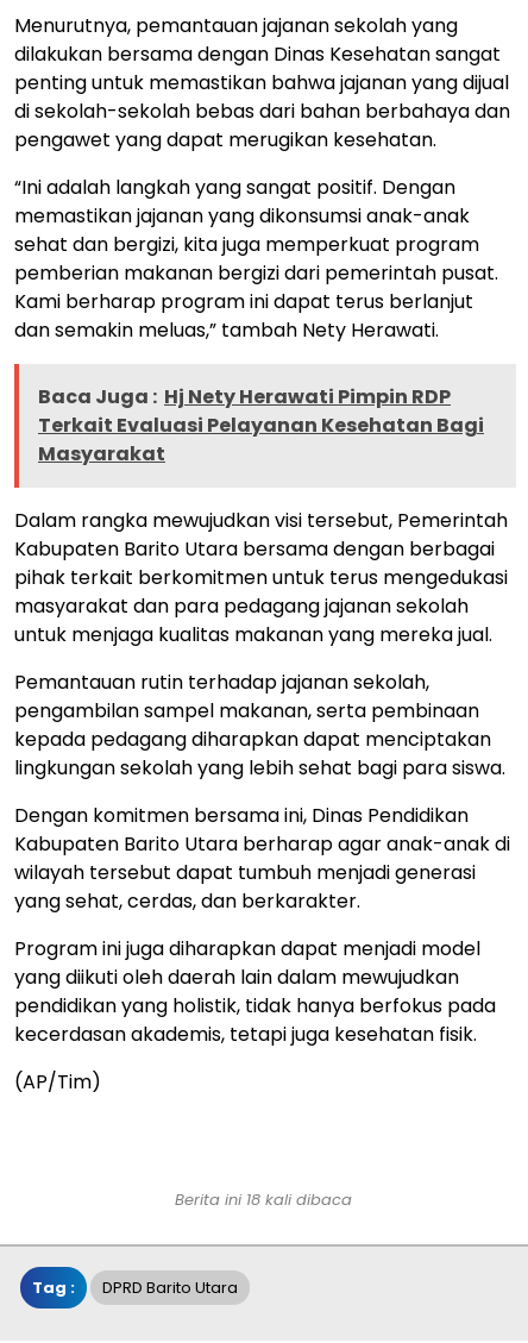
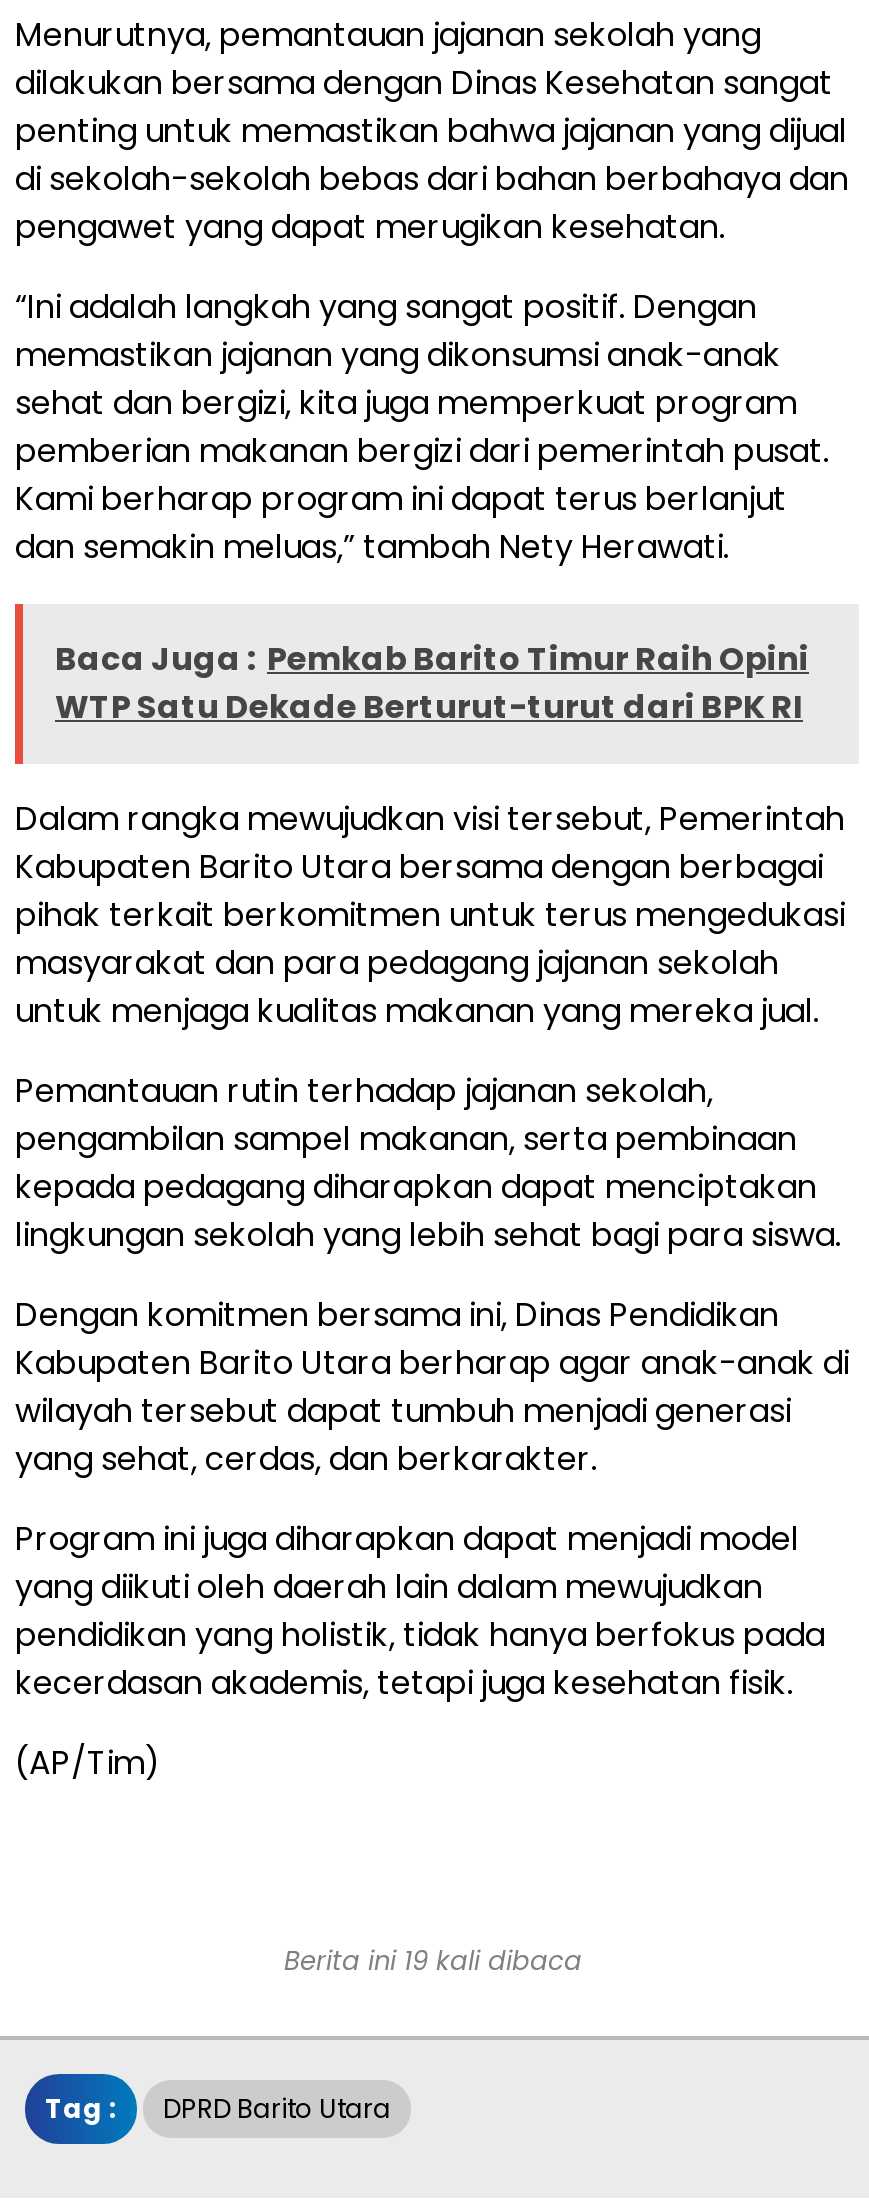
[38,383,484,467] Baca Juga : Hj Nety Herawati Pimpin RDP | Terkait Evaluasi Pelayanan Kesehatan Bagi | Masyarakat -> [55,635,809,729] Baca Juga : Pemkab Barito Timur Raih Opini | WTP Satu Dekade Berturut-turut dari BPK RI
[174,1188,351,1210] Berita ini 18 kali dibaca -> [284,1941,582,1979] Berita ini 19 kali dibaca

